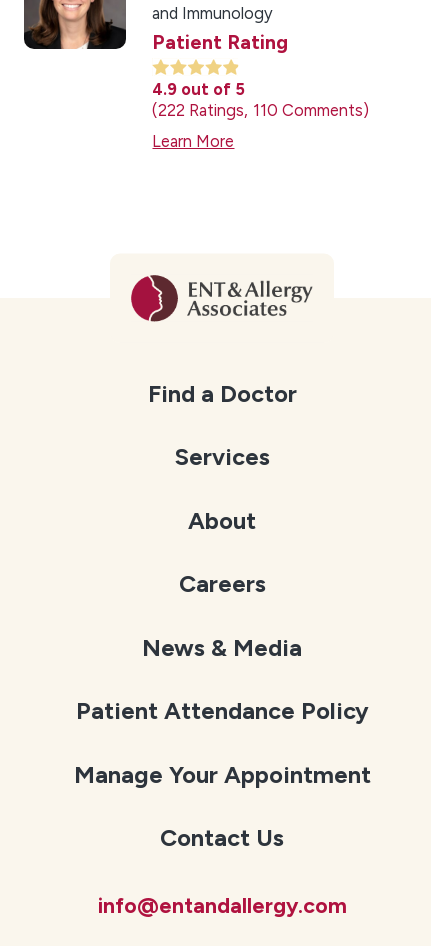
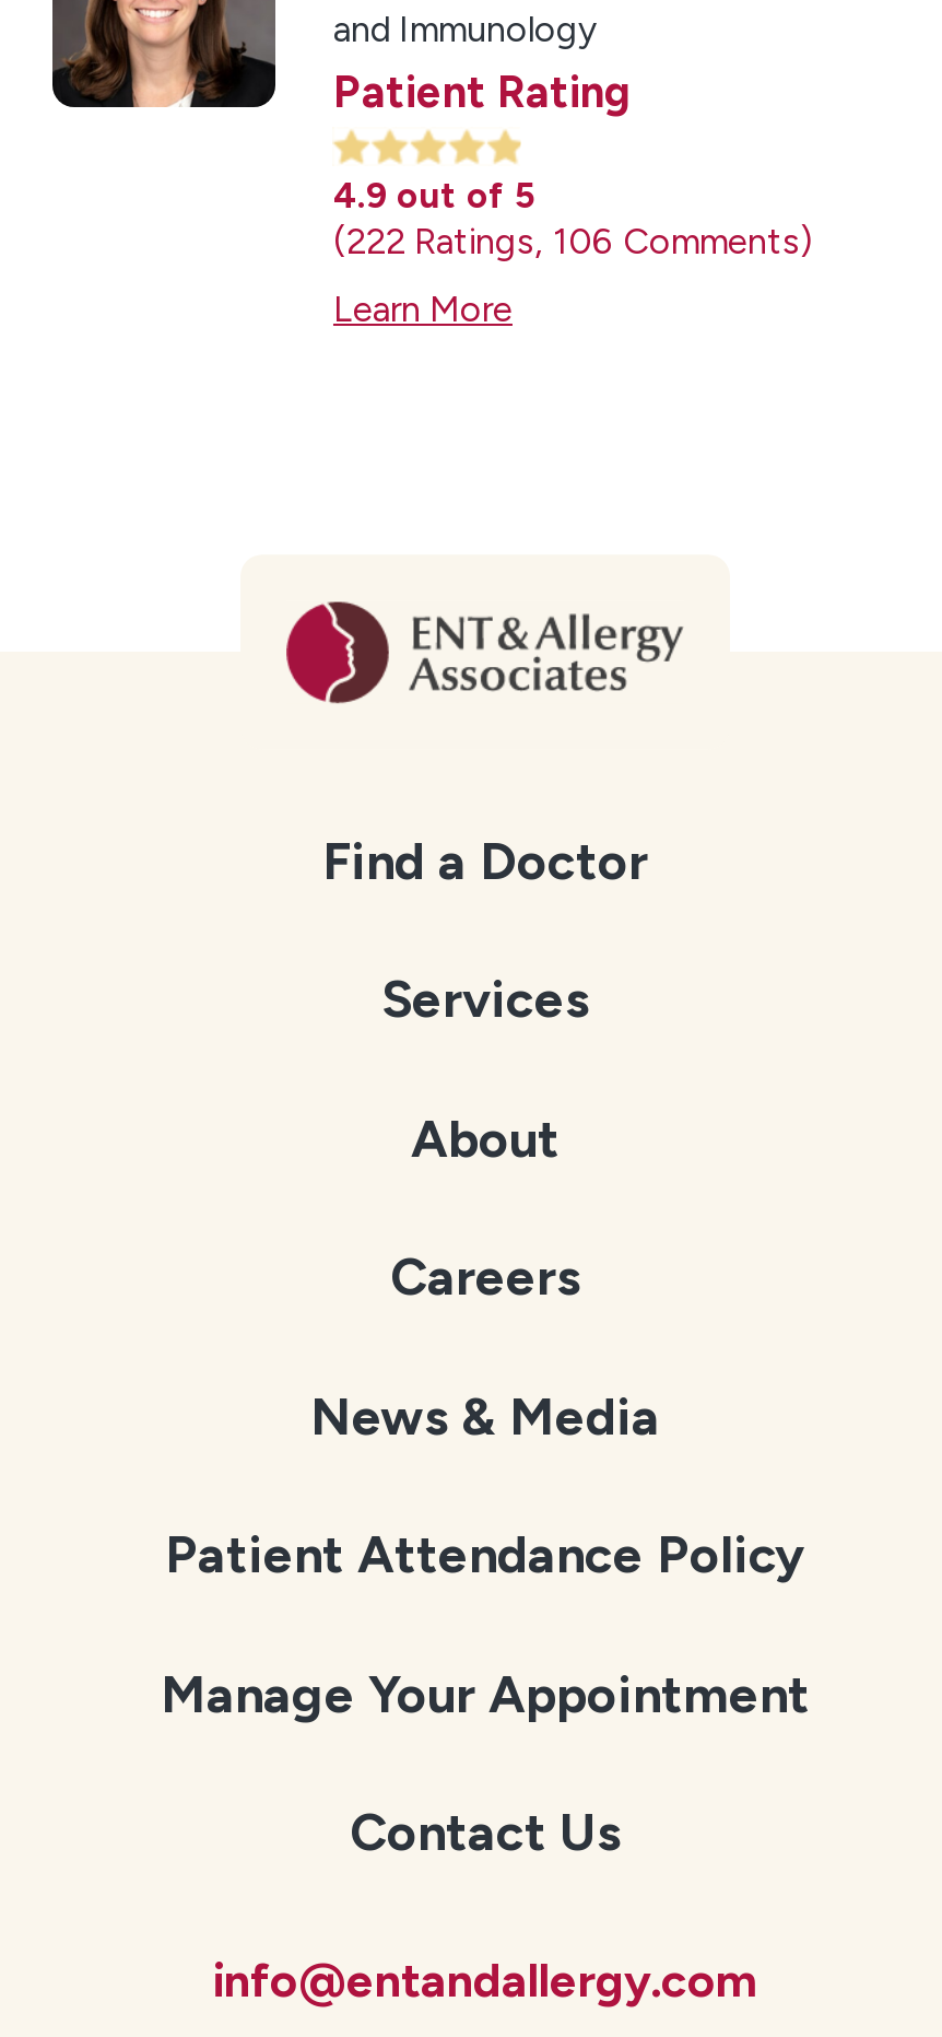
[158,100,363,120] 222 Ratings 110 Comments -> [346,218,800,262] 222 Ratings 106 Comments

